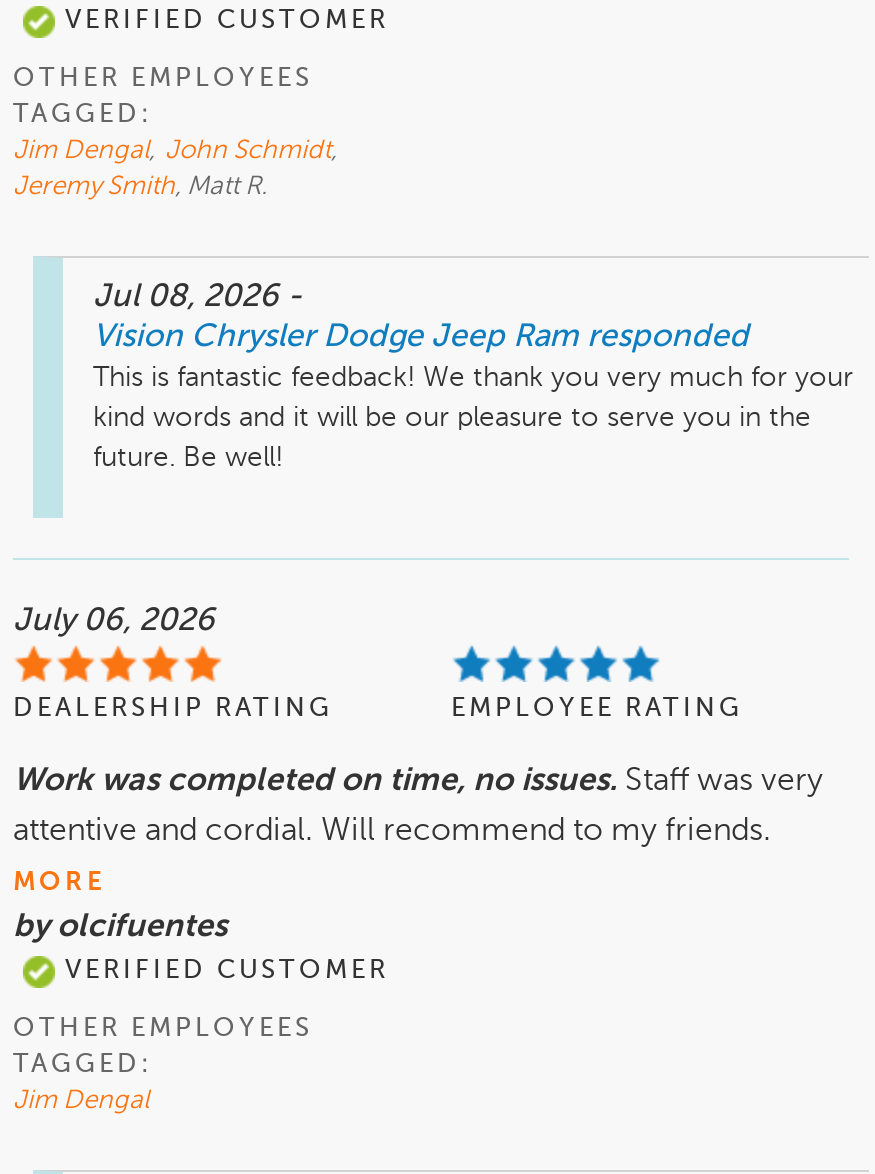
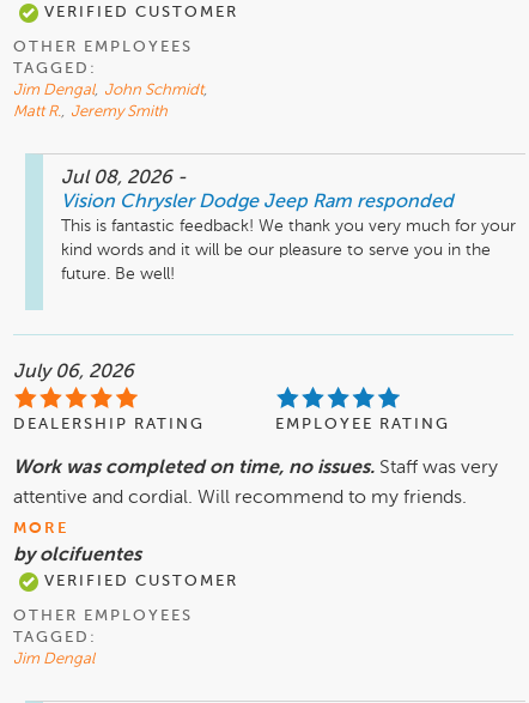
[13,174,267,200] Jeremy Smith, Matt R. -> [13,104,168,120] Matt R., Jeremy Smith

